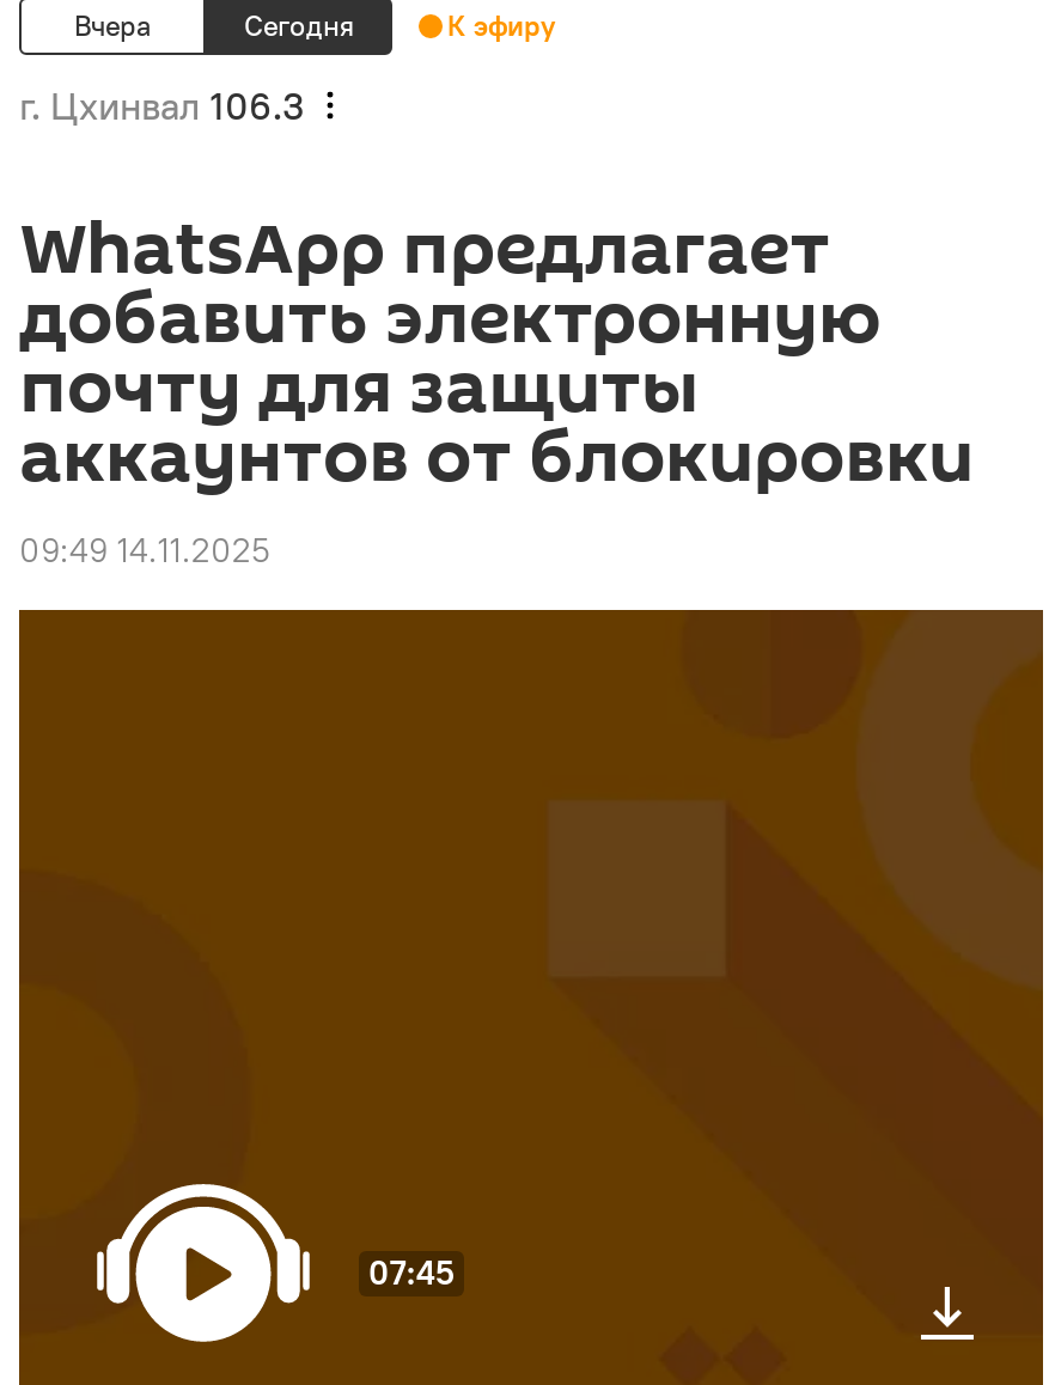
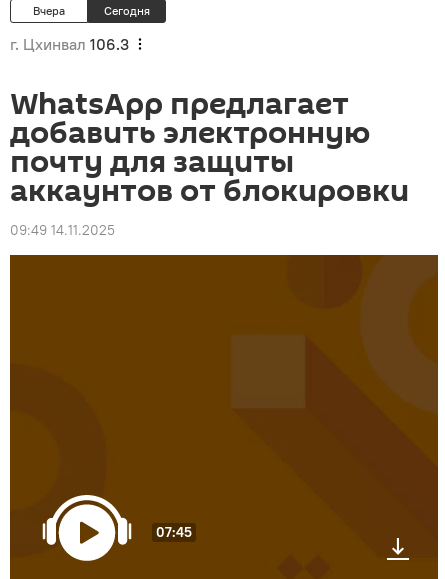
[447,7,555,43] К эфиру -> none

